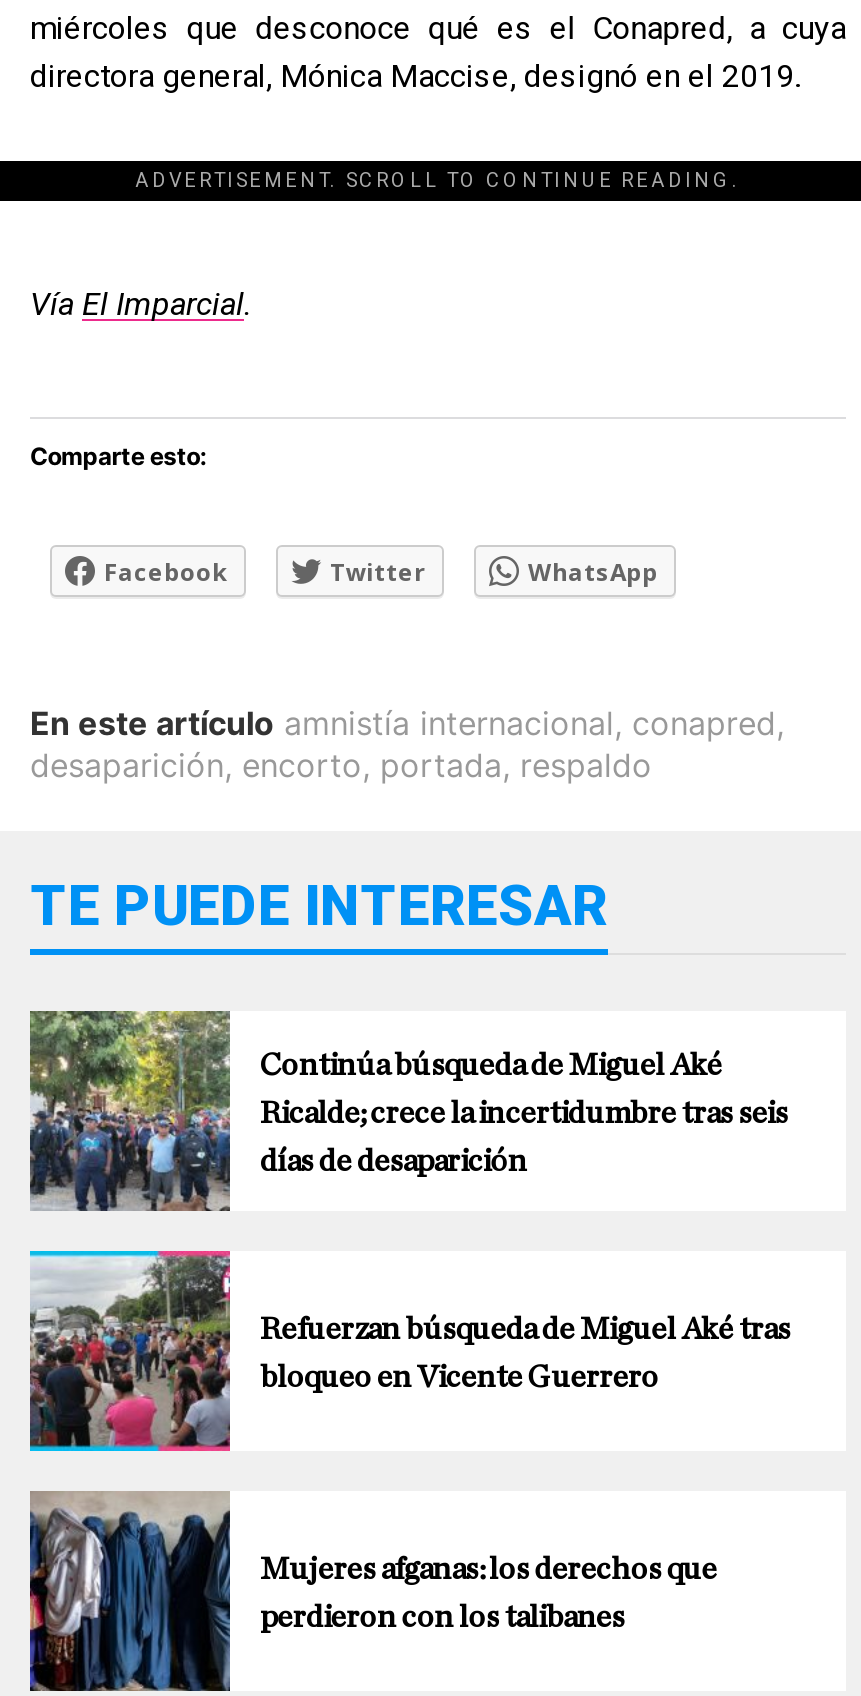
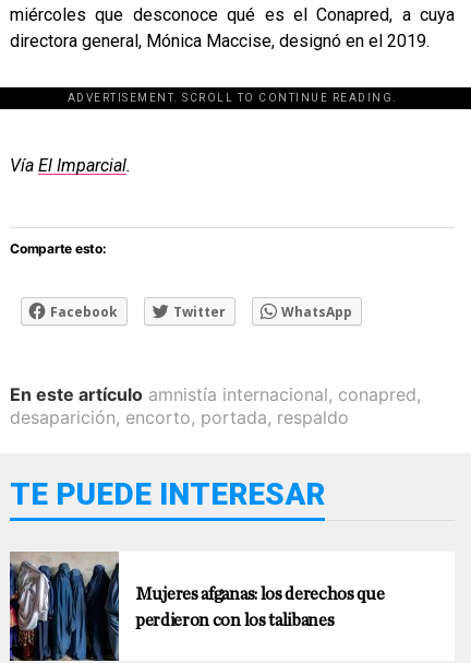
[28,1010,788,1212] [image] | Continúa búsqueda de Miguel Aké | Ricalde; crece la incertidumbre tras seis | días de desaparición -> none
[28,1248,790,1454] [image] | Refuerzan búsqueda de Miguel Aké tras | bloqueo en Vicente Guerrero -> none

